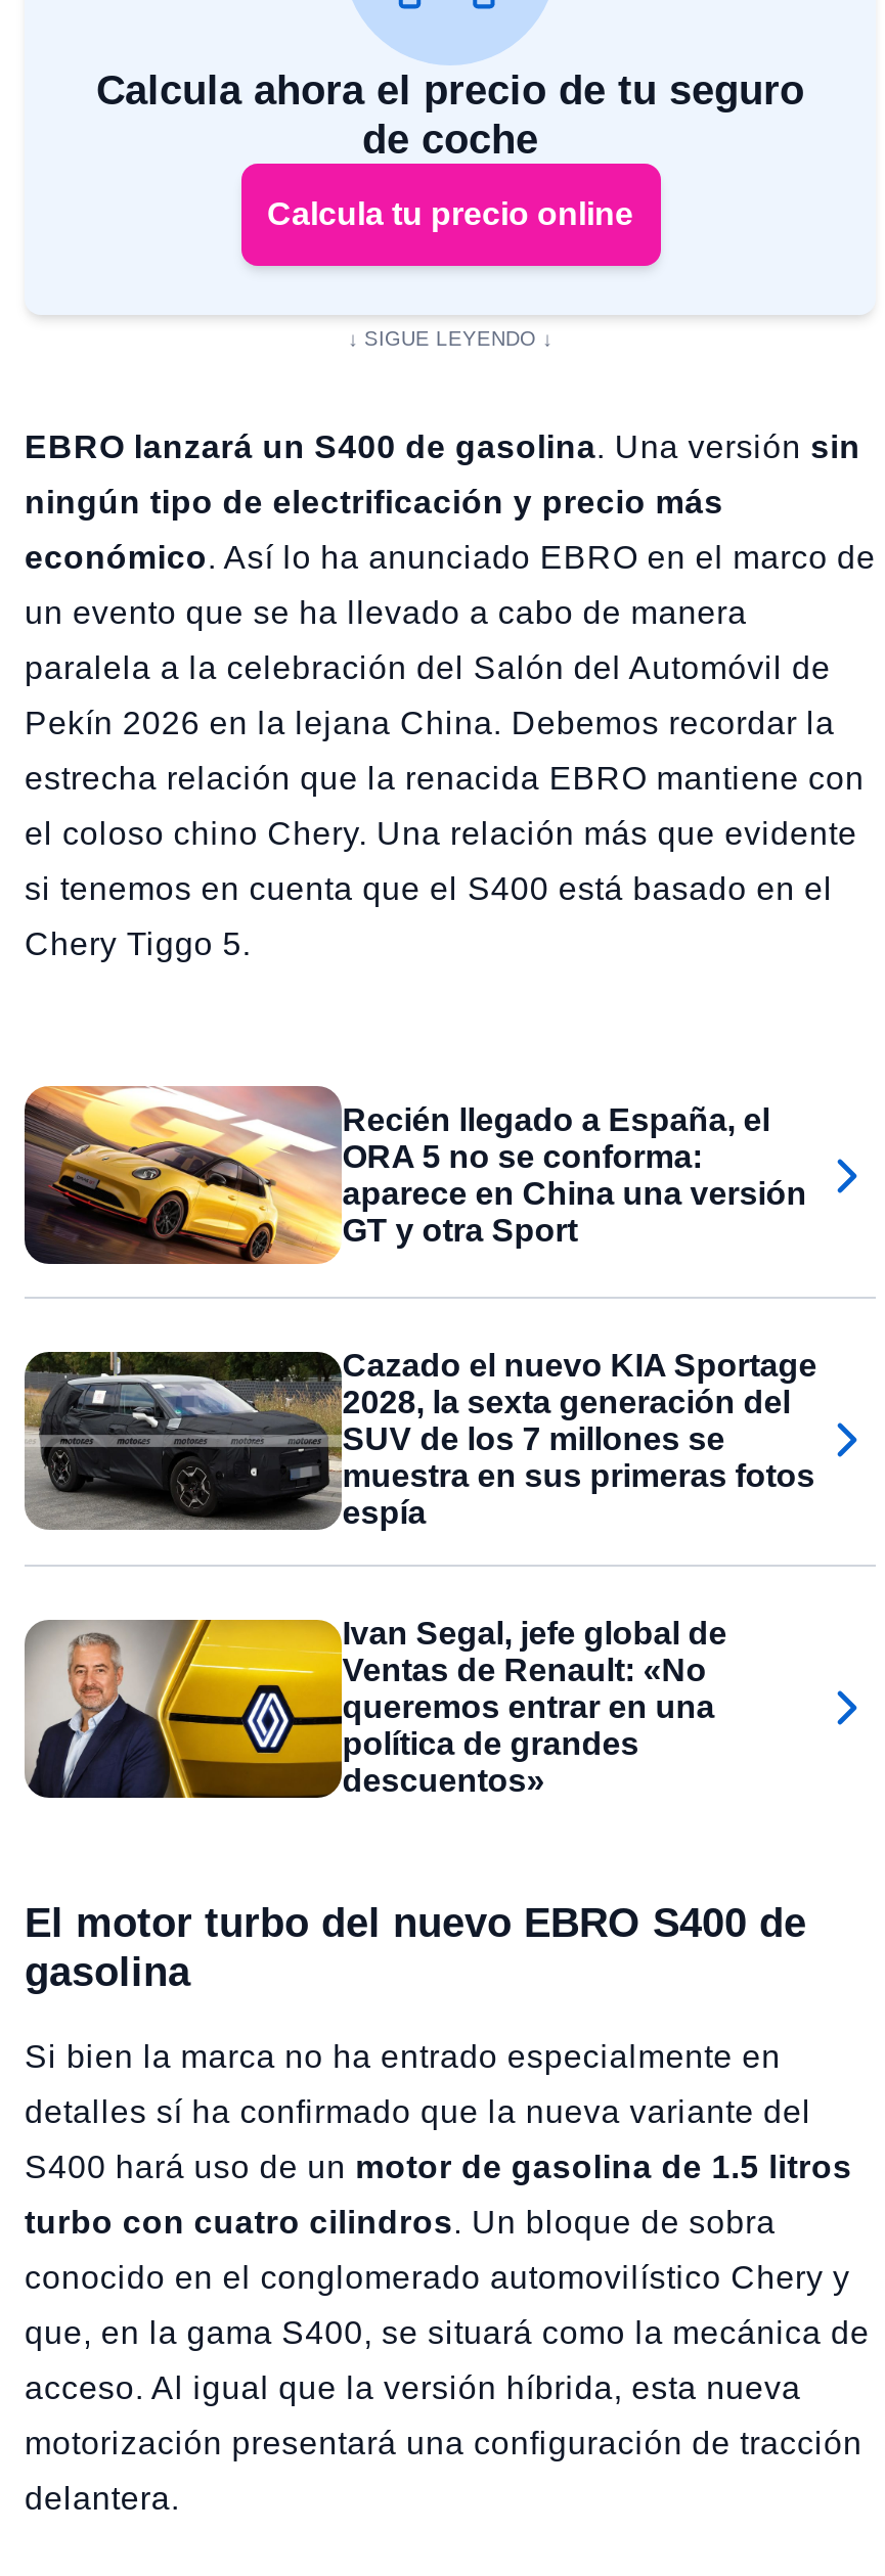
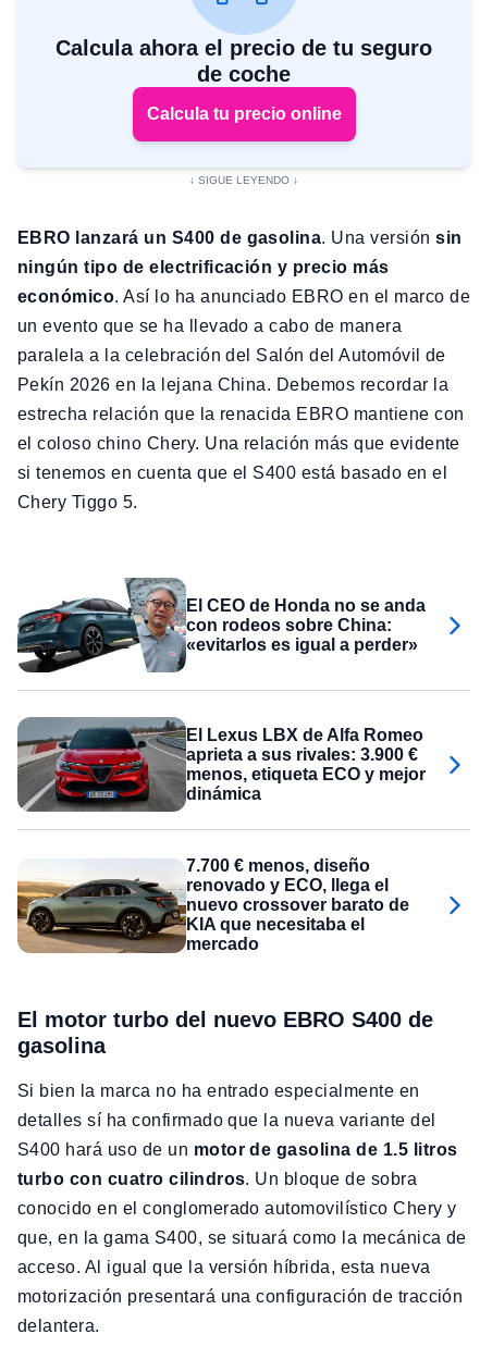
[23,1084,807,1266] [image] | Recién llegado a España, el | ORA 5 no se conforma: | aparece en China una versión | GT y otra Sport -> [16,577,426,674] [image] | El CEO de Honda no se anda | con rodeos sobre China: | «evitarlos es igual a perder»
[25,1348,817,1530] [image] | Cazado el nuevo KIA Sportage | 2028, la sexta generación del | SUV de los 7 millones se | muestra en sus primeras fotos | espía -> [16,717,426,811] [image] | El Lexus LBX de Alfa Romeo | aprieta a sus rivales: 3.900 € | menos, etiqueta ECO y mejor | dinámica
[23,1616,727,1800] [image] | Ivan Segal, jefe global de | Ventas de Renault: «No | queremos entrar en una | política de grandes | descuentos» -> [17,857,409,954] [image] | 7.700 € menos, diseño | renovado y ECO, llega el | nuevo crossover barato de | KIA que necesitaba el | mercado

